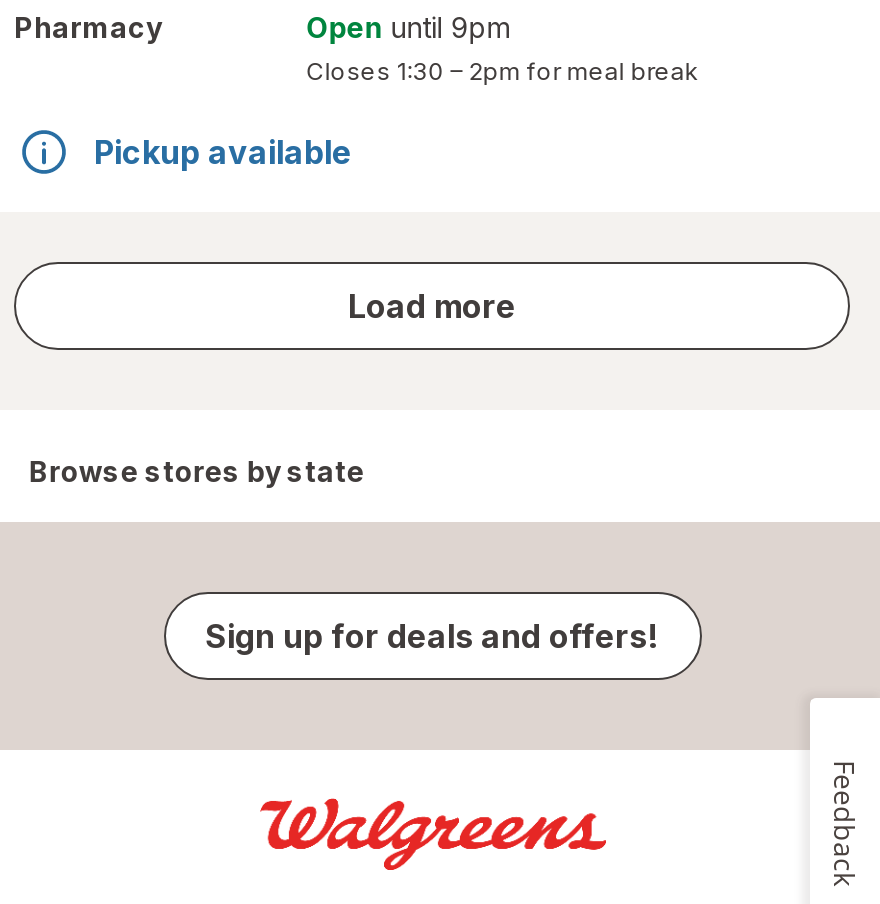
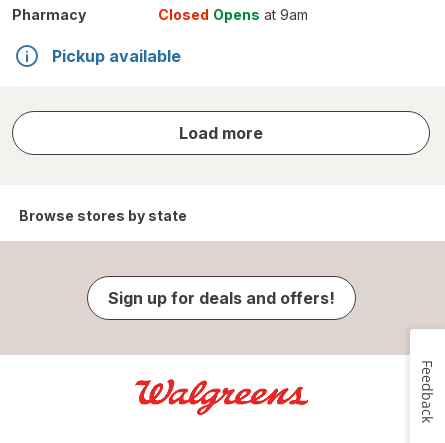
[307,10,699,86] Open until 9pm | Closes 1:30 – 2pm for meal break -> [158,6,308,23] Closed Opens at 9am

